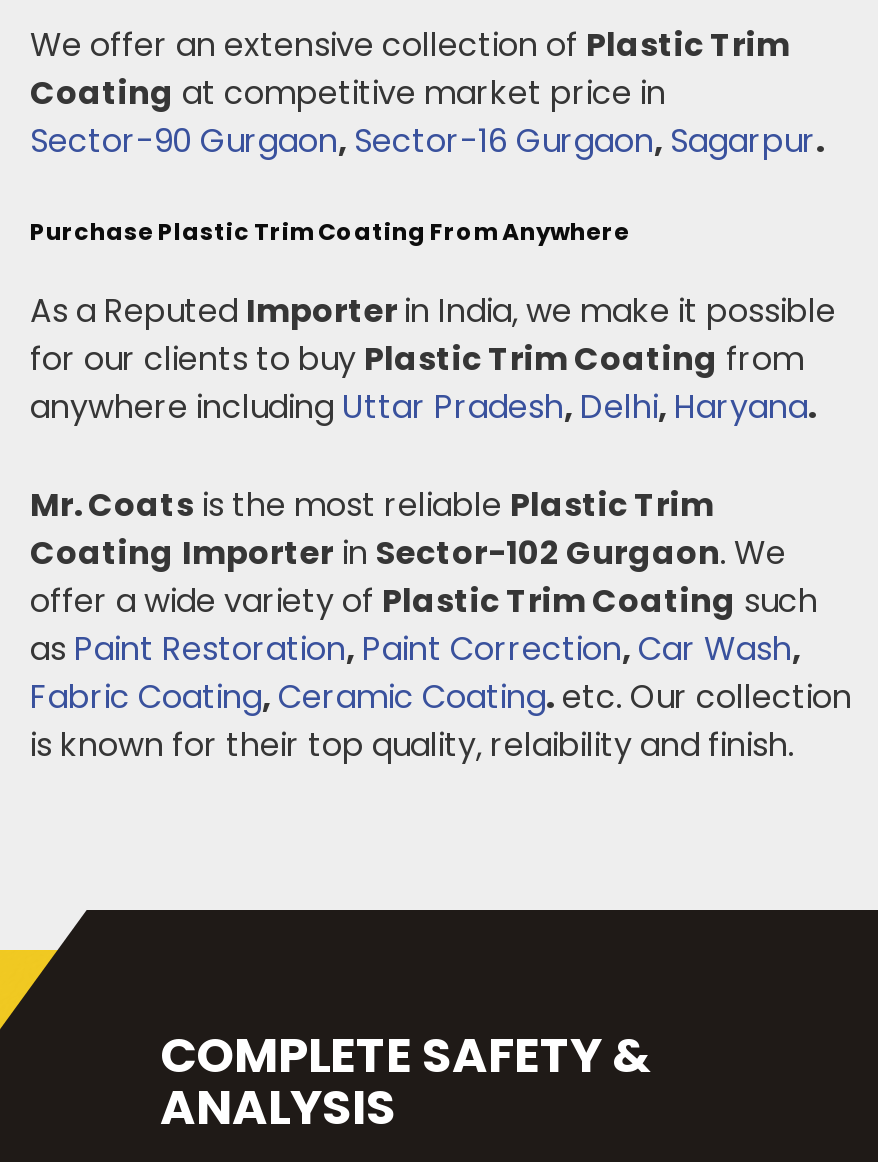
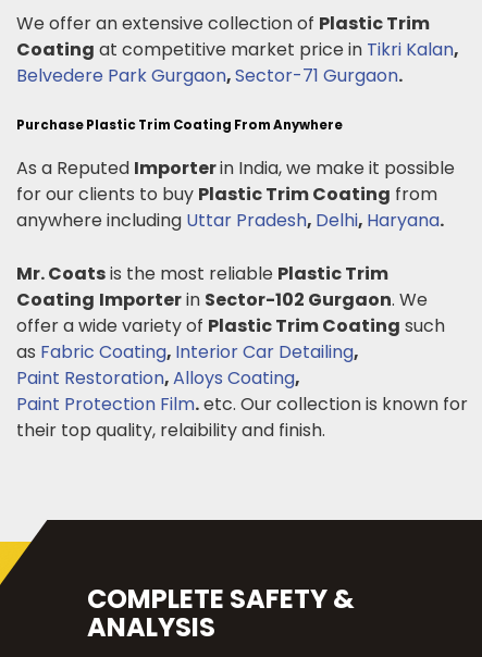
[30,70,824,164] Coating at competitive market price in | Sector-90 Gurgaon, Sector-16 Gurgaon, Sagarpur. -> [16,37,459,88] Coating at competitive market price in Tikri Kalan, | Belvedere Park Gurgaon, Sector-71 Gurgaon.
[30,626,852,768] as Paint Restoration, Paint Correction, Car Wash, | Fabric Coating, Ceramic Coating. etc. Our collection | is known for their top quality, relaibility and finish. -> [16,339,468,443] as Fabric Coating, Interior Car Detailing, | Paint Restoration, Alloys Coating, | Paint Protection Film. etc. Our collection is known for | their top quality, relaibility and finish.

